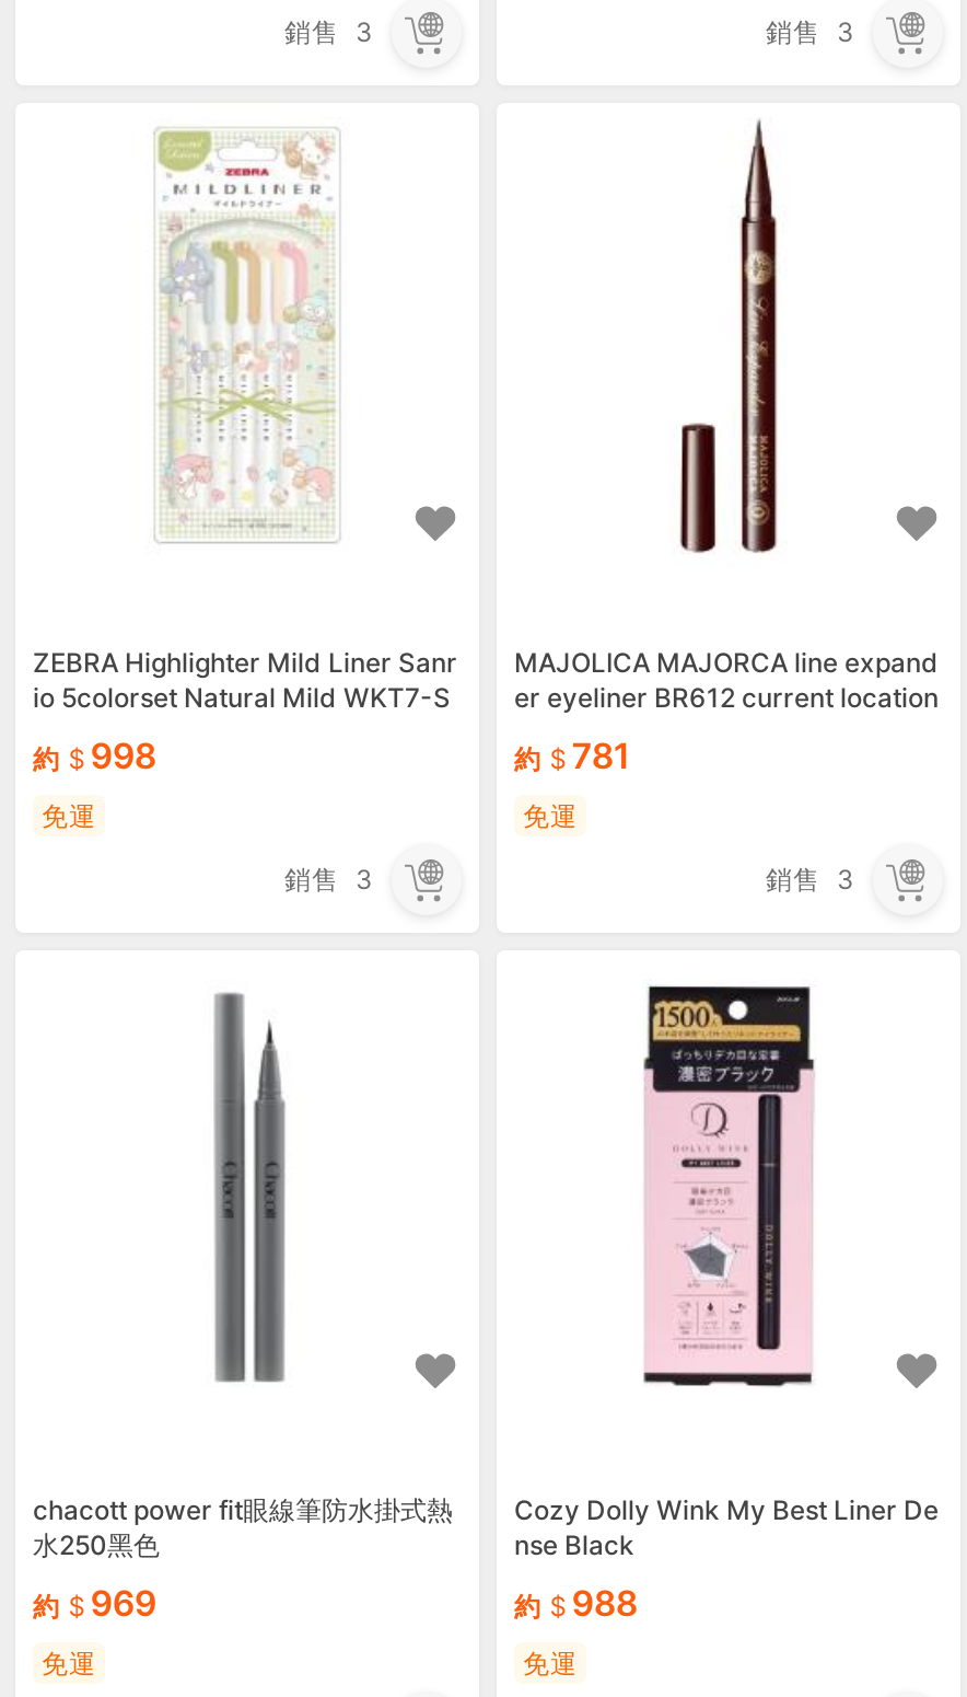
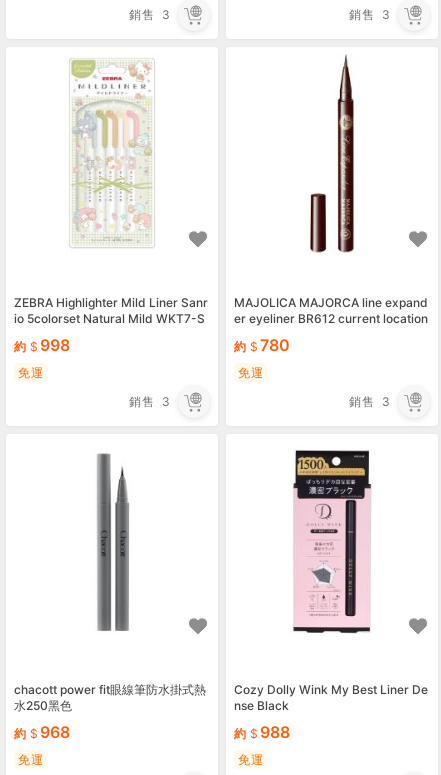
[514,734,631,777] 約 781 -> [234,335,290,355] 約 780
[33,1581,156,1625] 約 969 -> [14,722,70,742] 約 968

